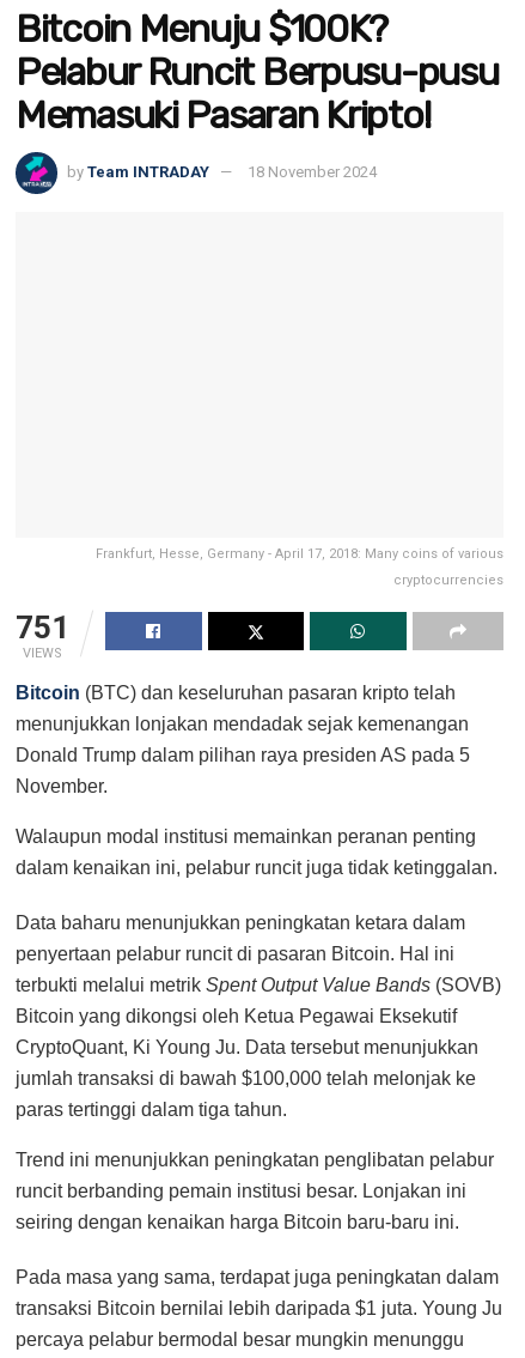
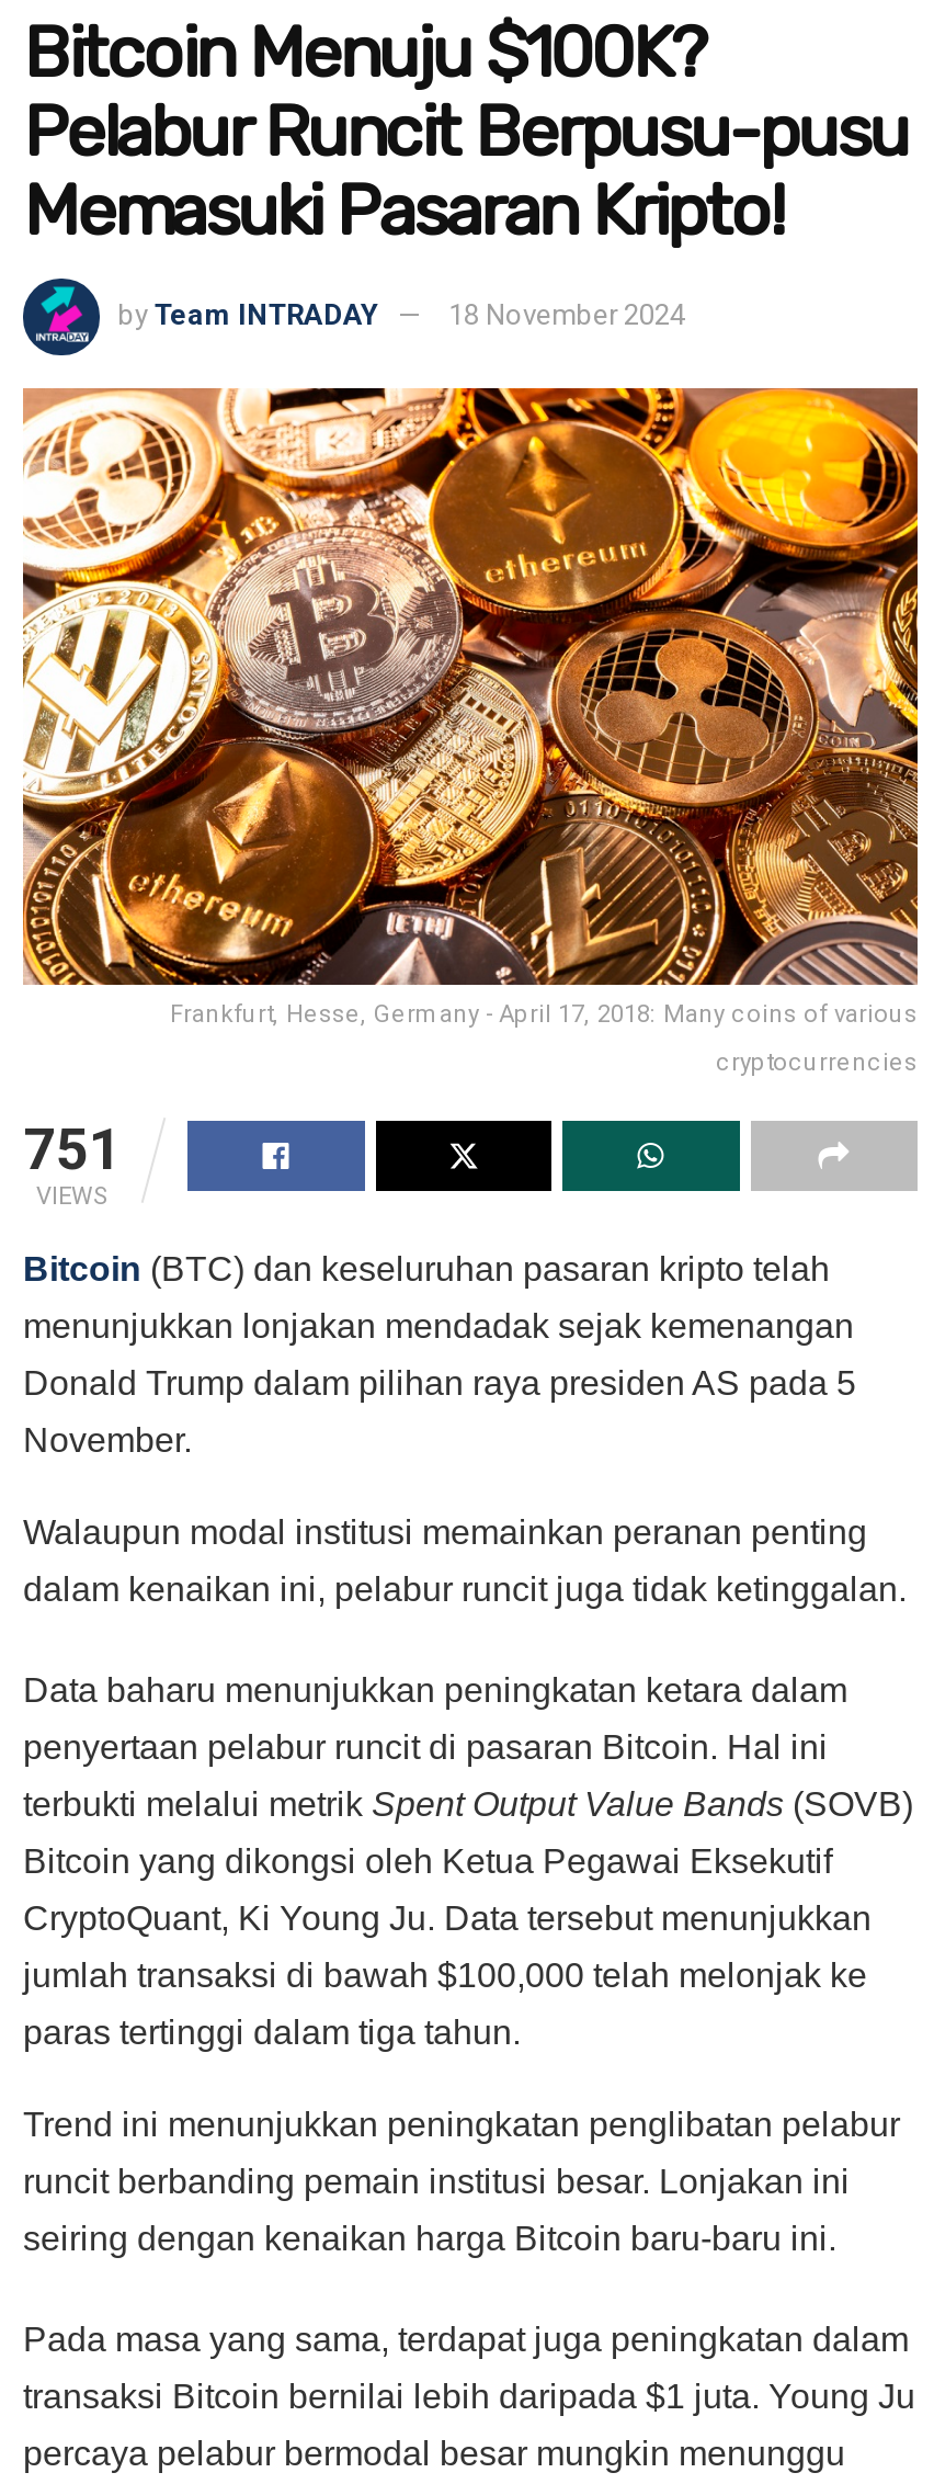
none -> [21,386,920,987] [image]

